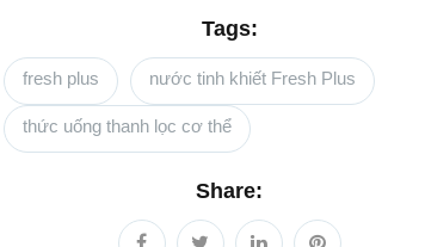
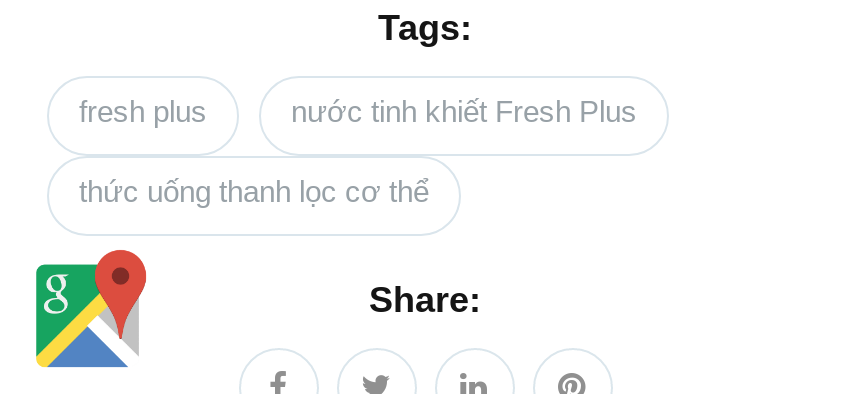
none -> [33,248,149,370] [image]

